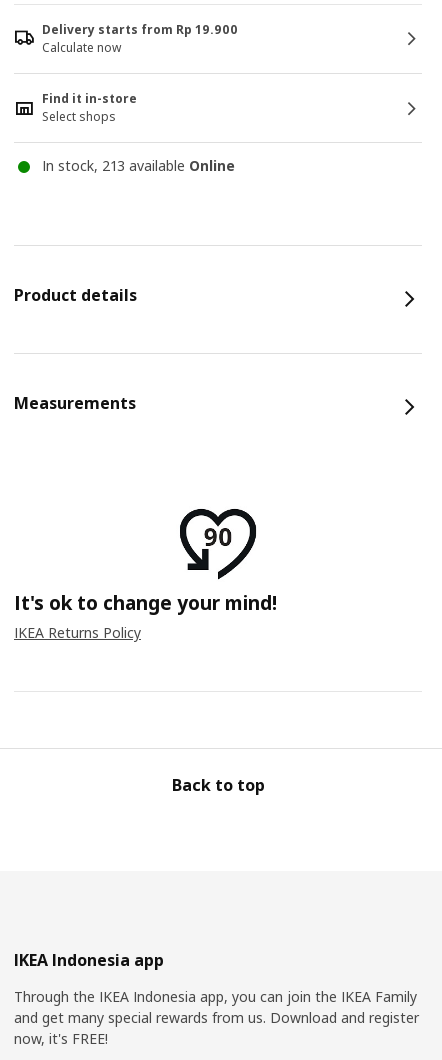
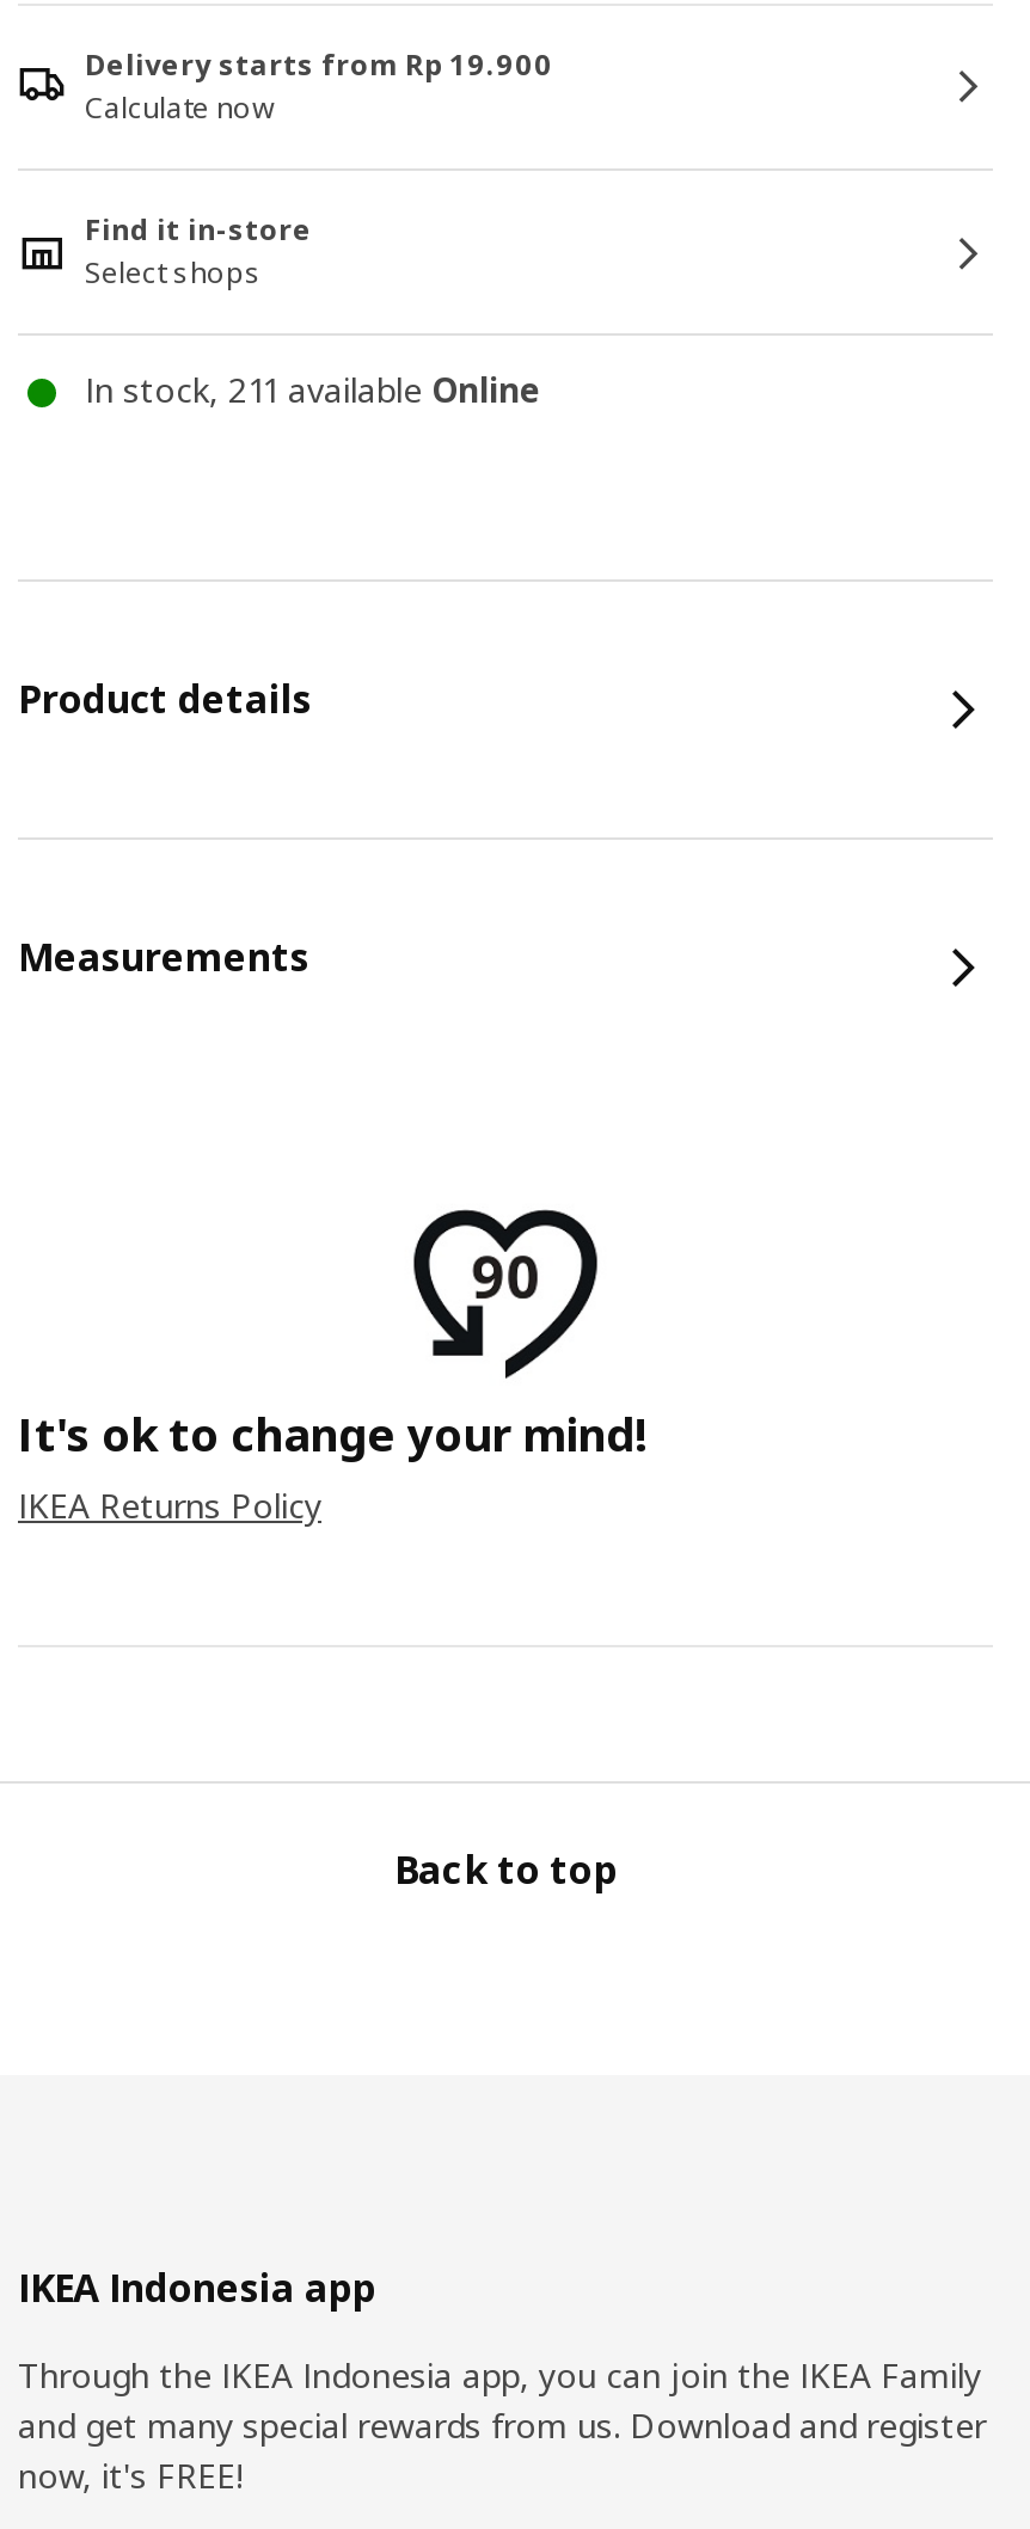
[42,156,235,175] In stock, 213 available Online -> [85,367,541,412] In stock, 211 available Online

